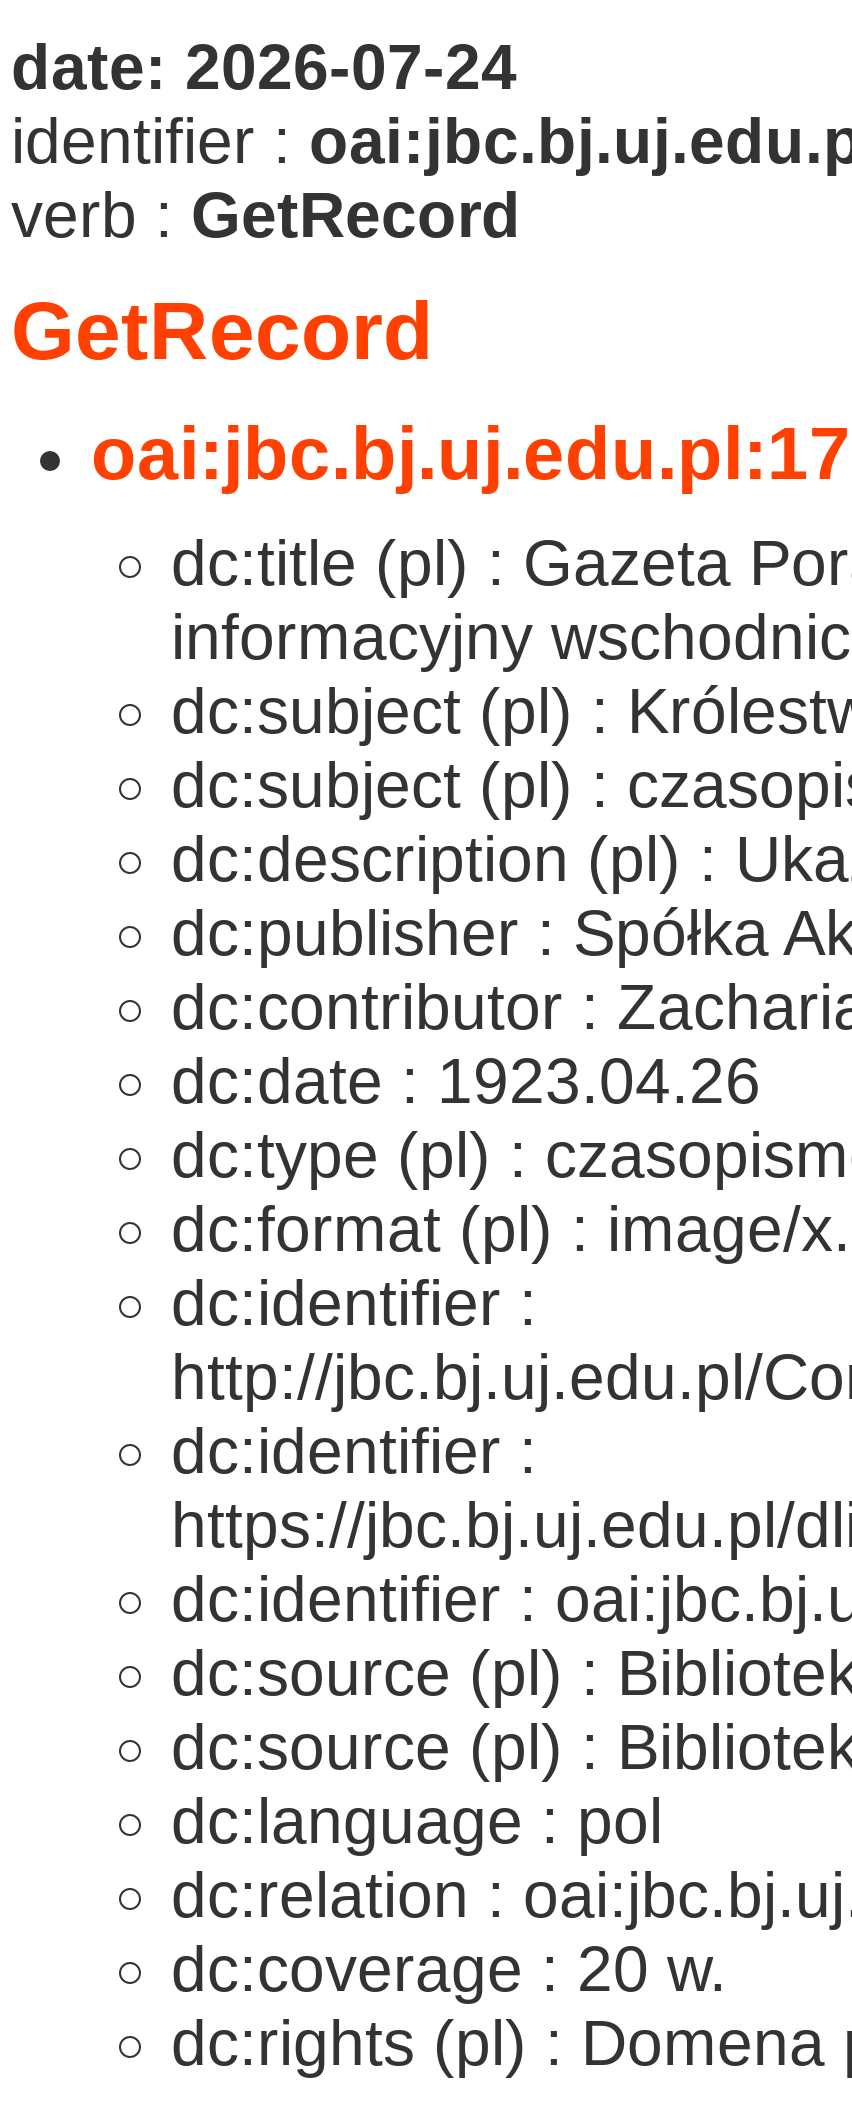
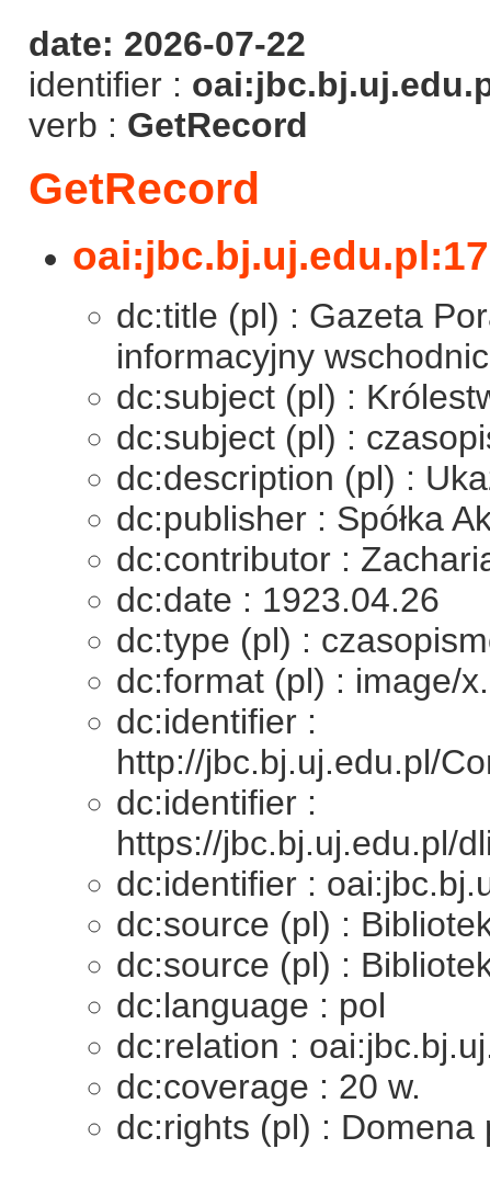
[11,30,517,102] date: 2026-07-24 -> [29,24,306,63] date: 2026-07-22

